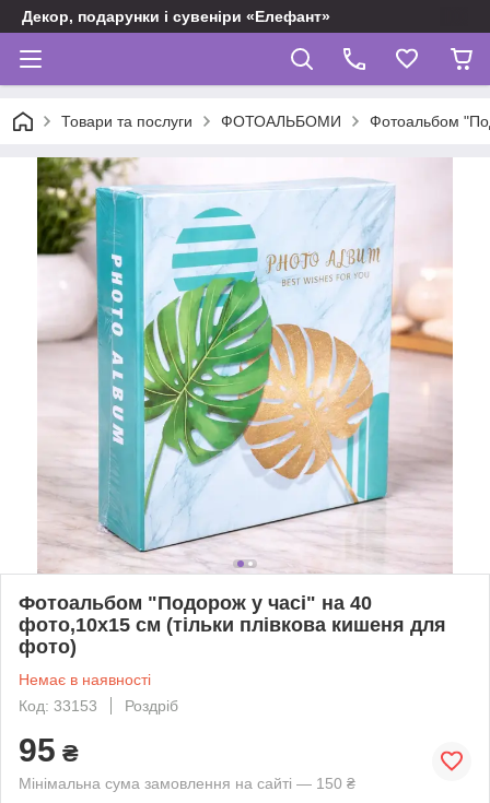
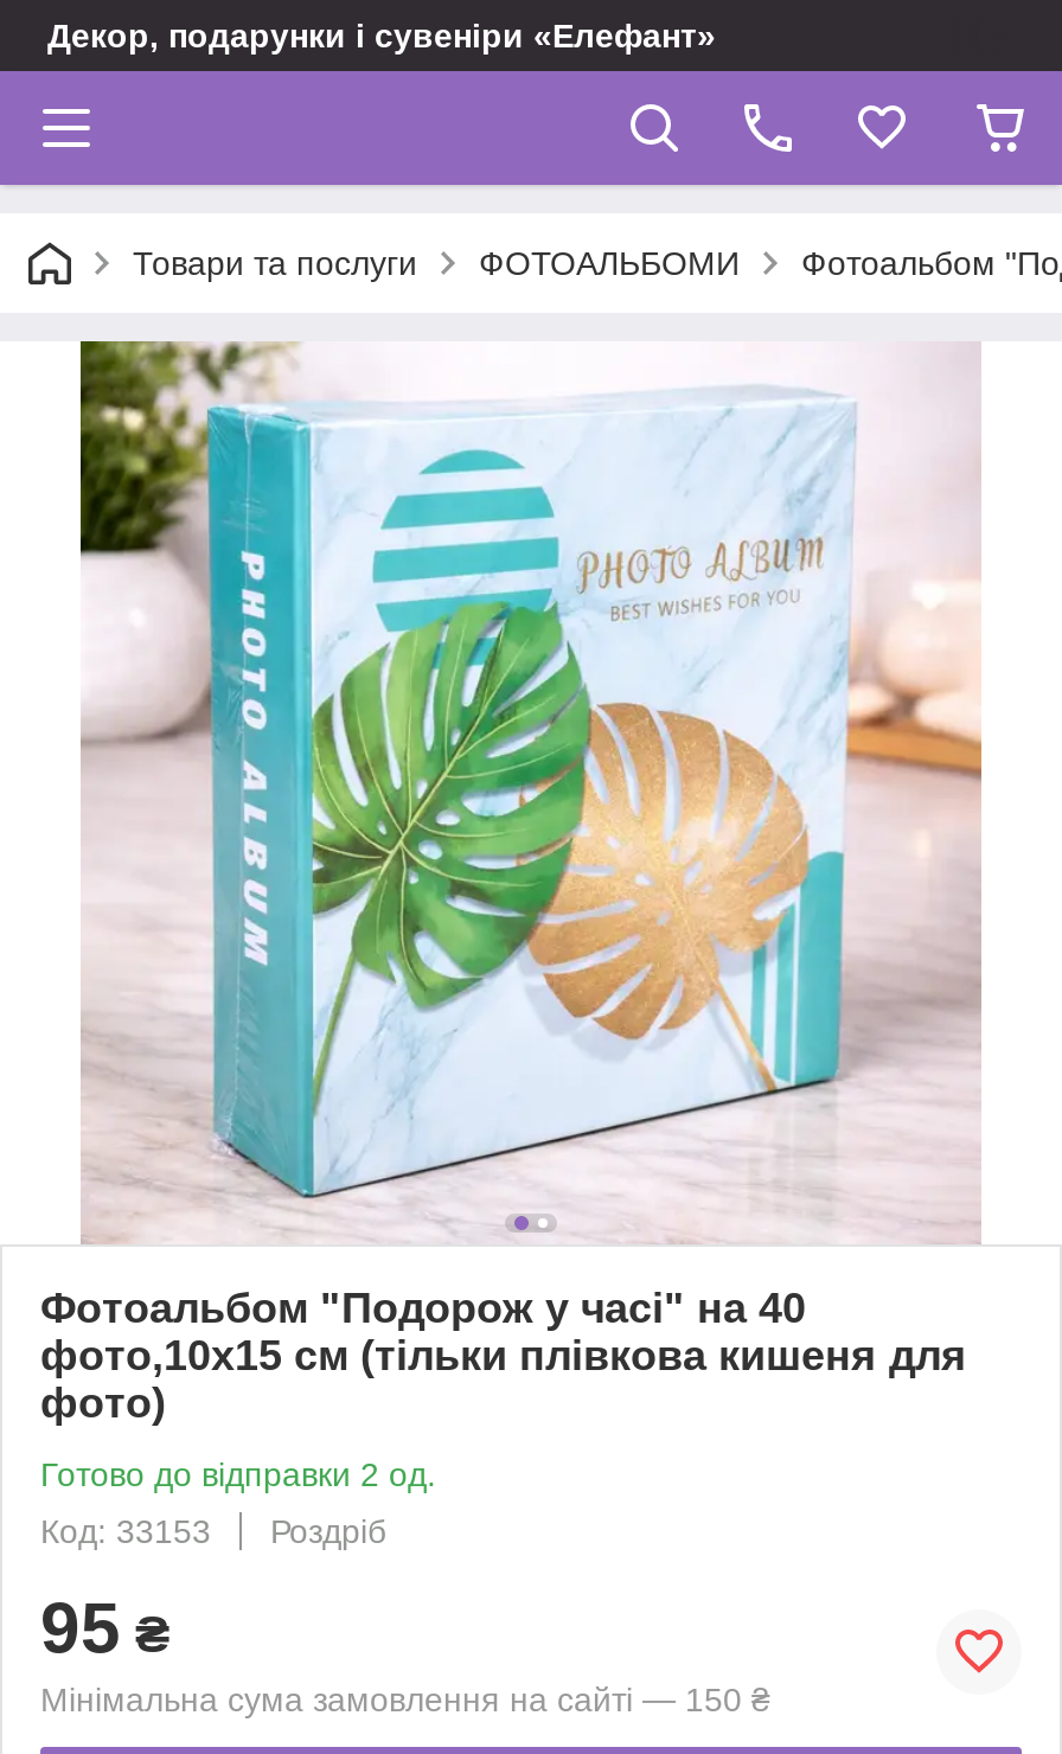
[19,671,151,688] Немає в наявності -> [40,1455,436,1493] Готово до відправки 2 од.

